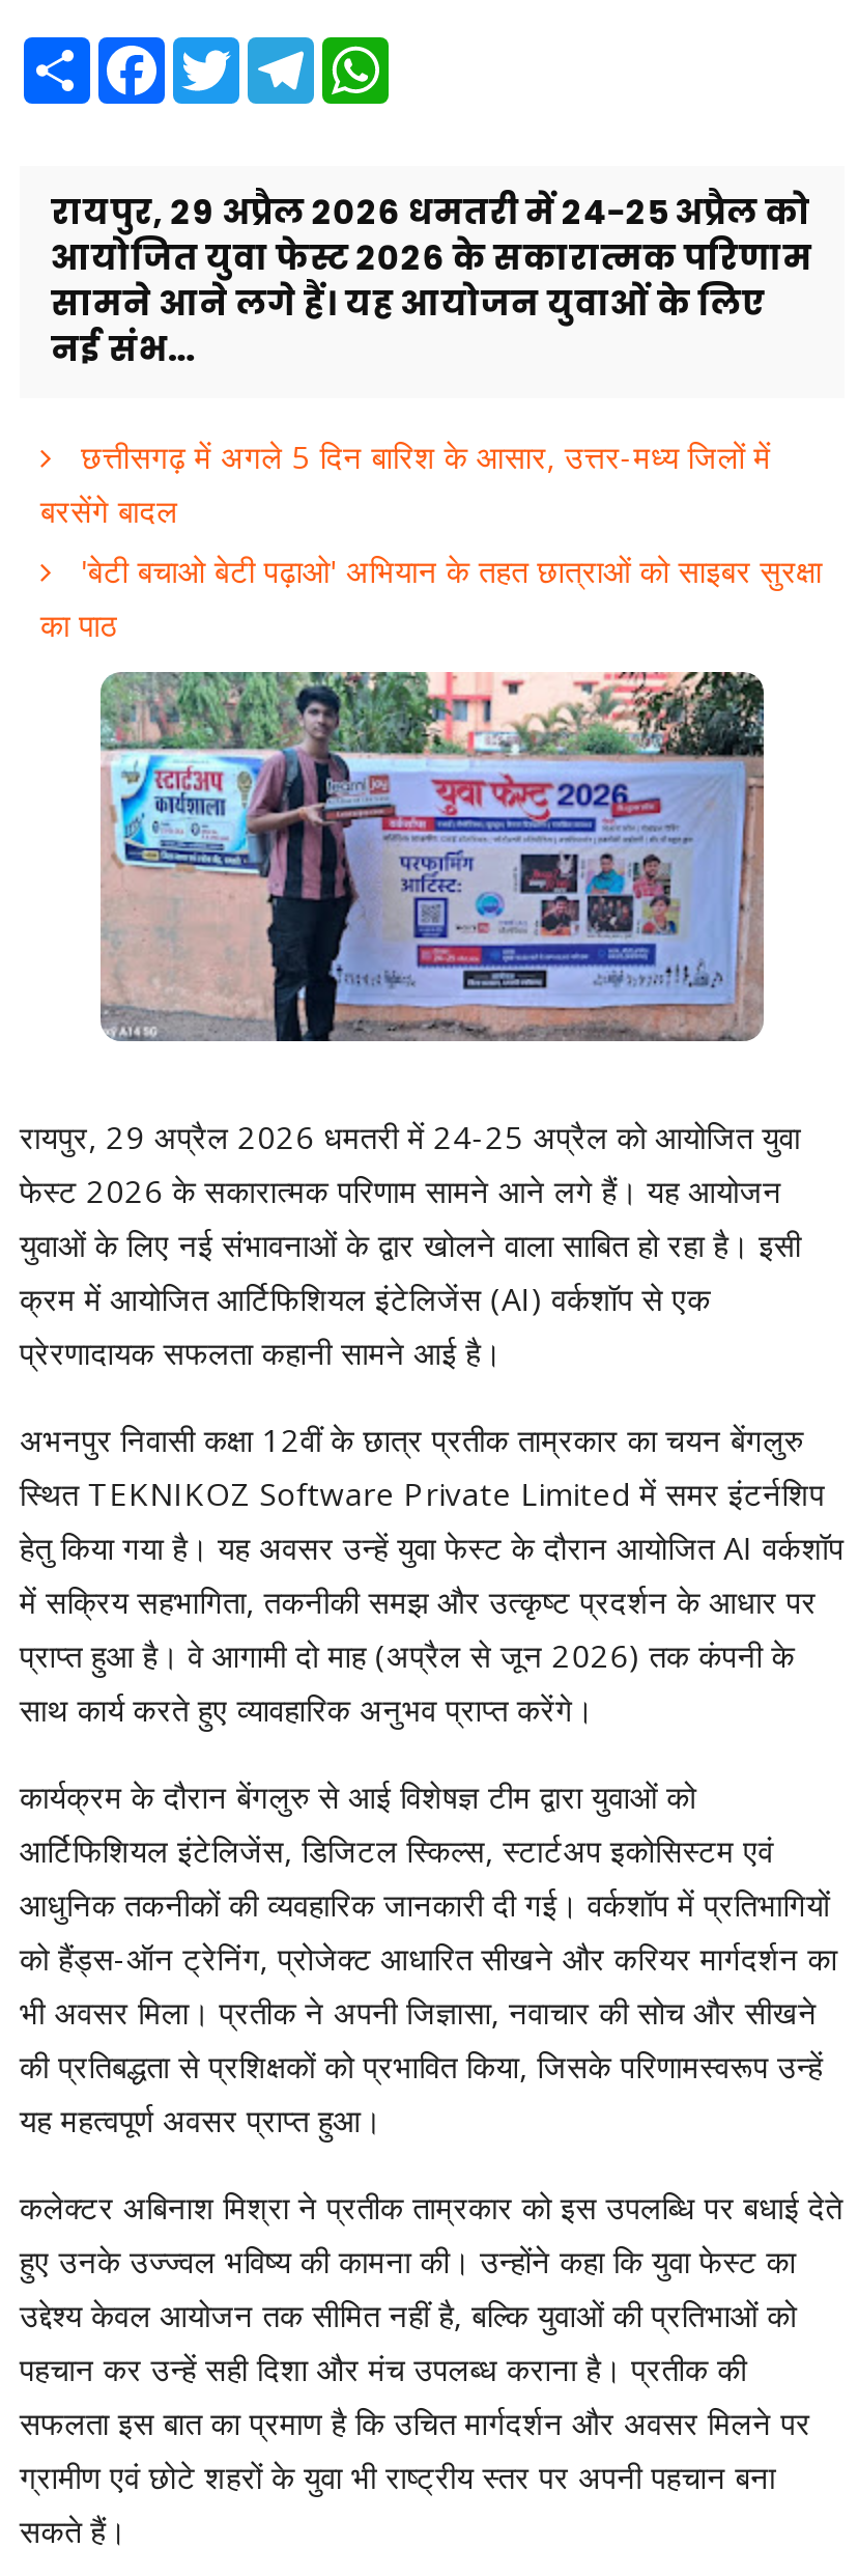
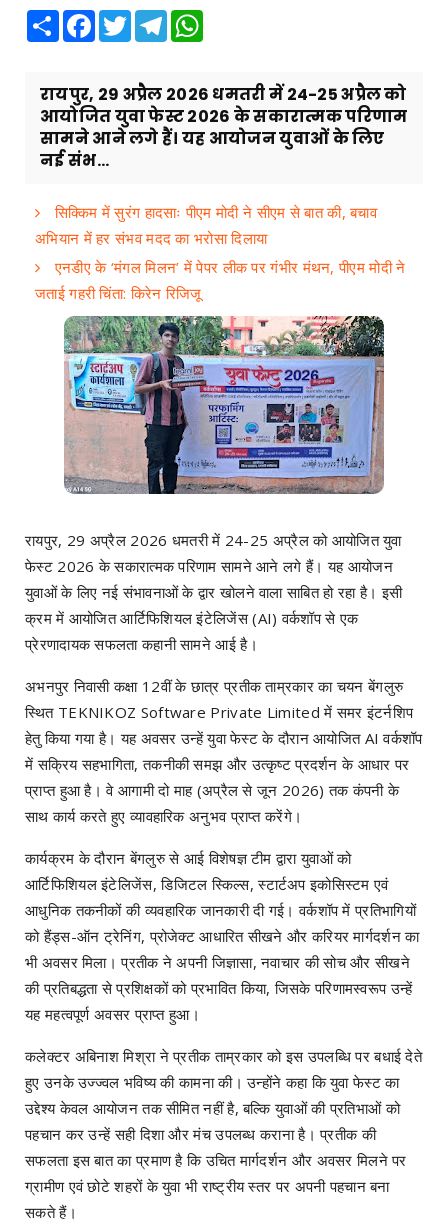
[40,435,822,645] छत्तीसगढ़ में अगले 5 दिन बारिश के आसार, उत्तर-मध्य जिलों में | बरसेंगे बादल | 'बेटी बचाओ बेटी पढ़ाओ' अभियान के तहत छात्राओं को साइबर सुरक्षा | का पाठ -> [35,202,405,303] सिक्किम में सुरंग हादसाः पीएम मोदी ने सीएम से बात की, बचाव | अभियान में हर संभव मदद का भरोसा दिलाया | एनडीए के ‘मंगल मिलन’ में पेपर लीक पर गंभीर मंथन, पीएम मोदी ने | जताई गहरी चिंता: किरेन रिजिजू

